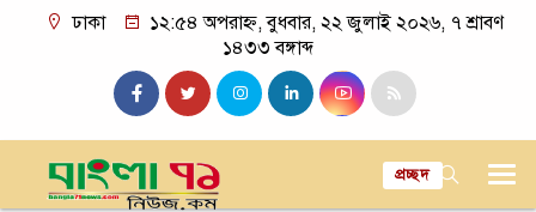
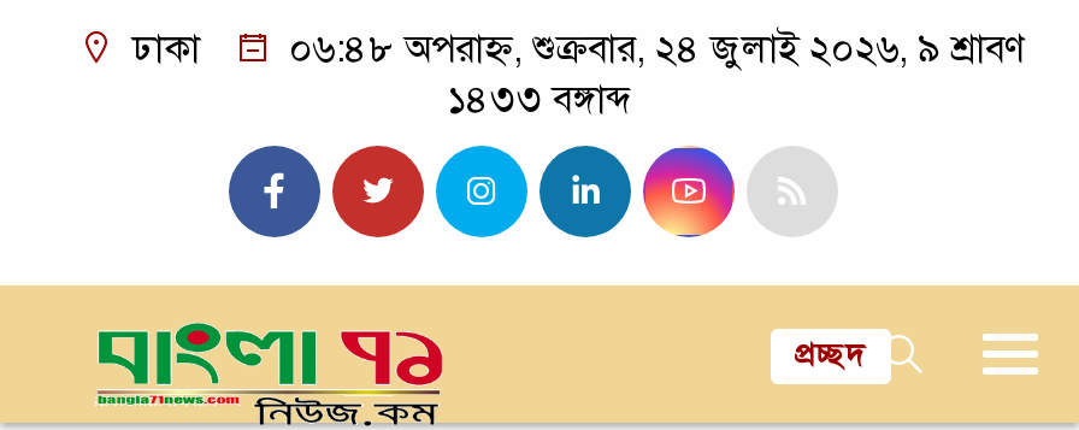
[145,11,504,35] ১২:৫৪ অপরাহ্ন, বুধবার, ২২ জুলাই ২০২৬, ৭ শ্রাবণ -> [279,25,1026,73] ০৬:৪৮ অপরাহ্ন, শুক্রবার, ২৪ জুলাই ২০২৬, ৯ শ্রাবণ

